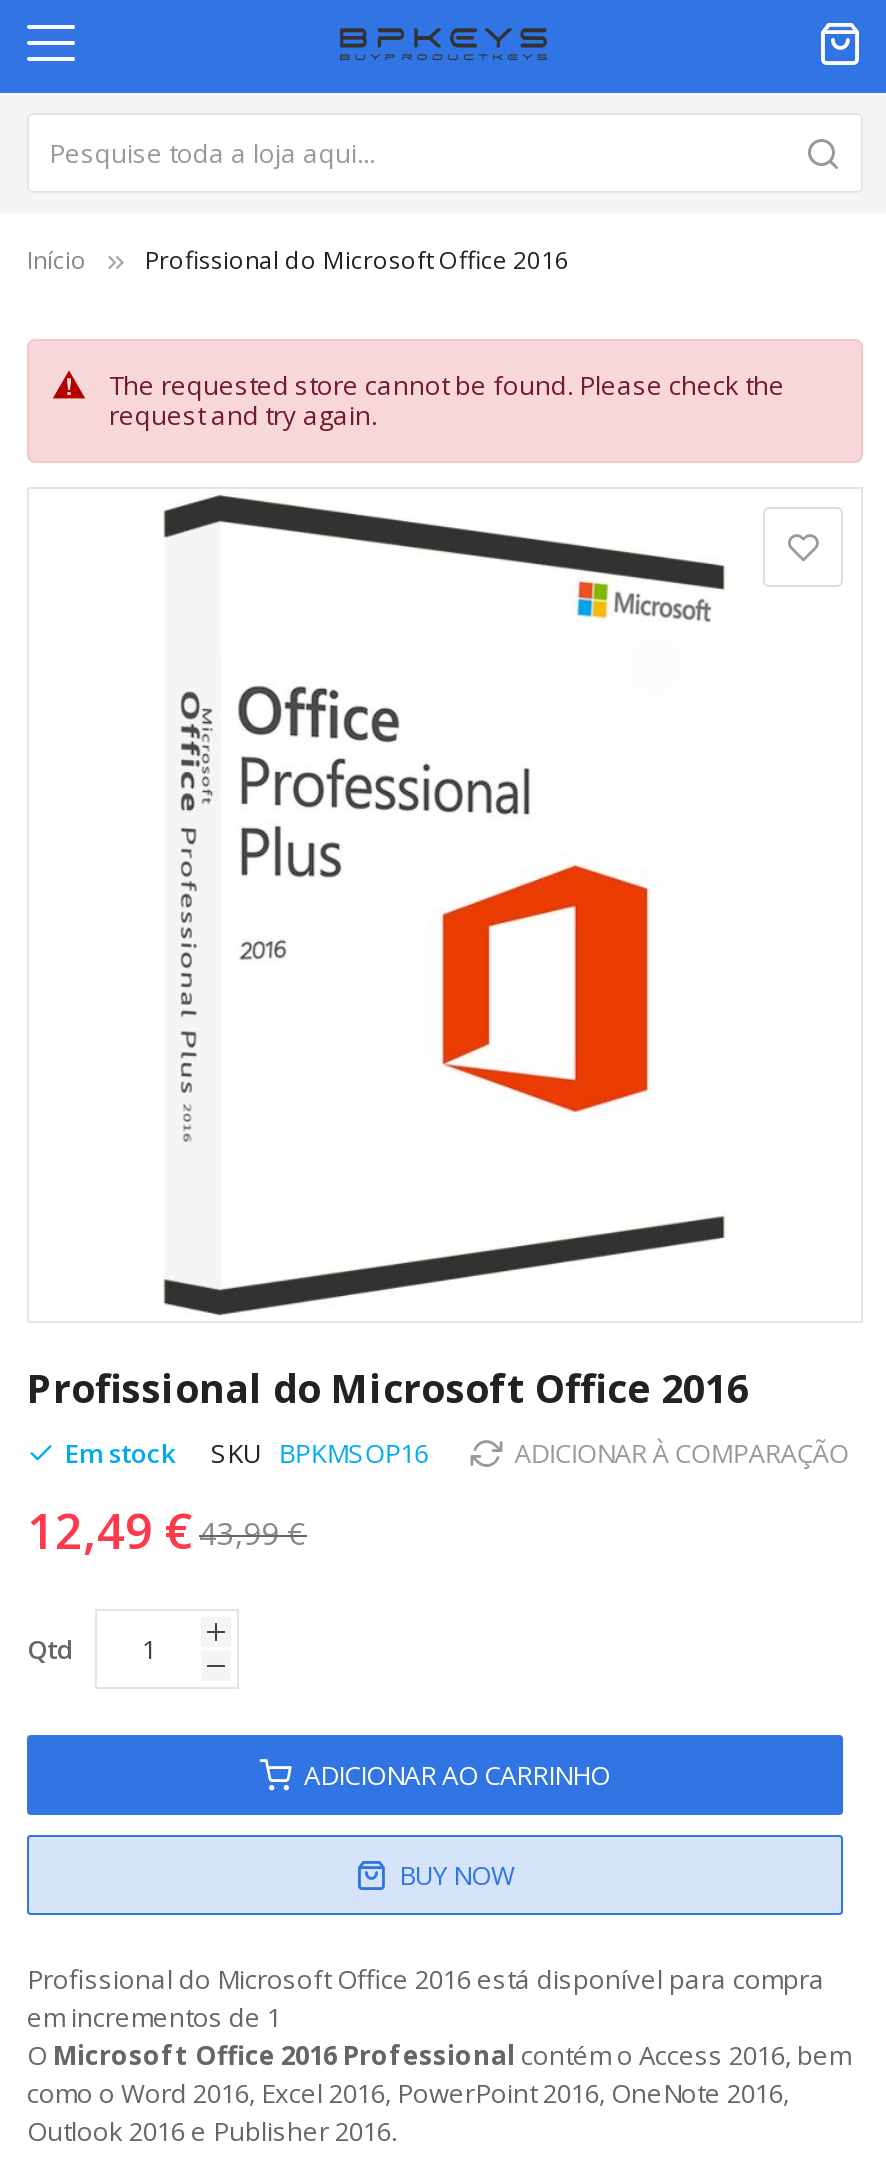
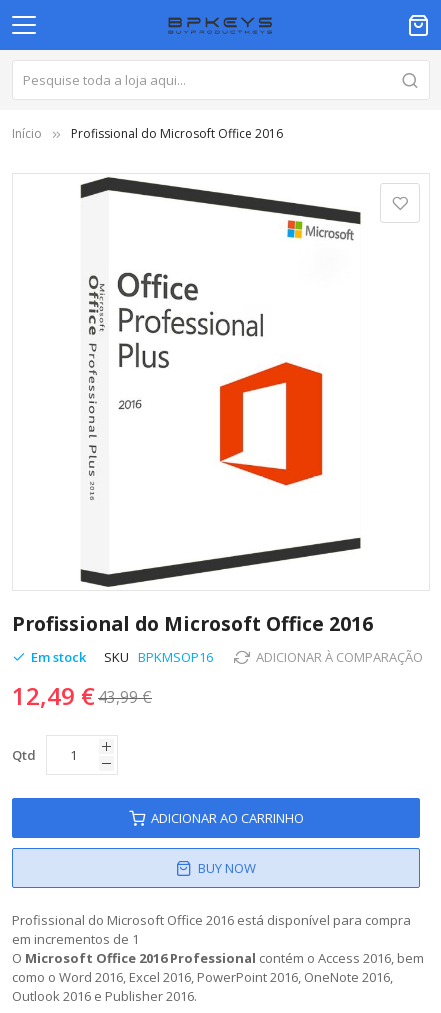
[109,367,785,433] The requested store cannot be found. Please check the | request and try again. -> none

